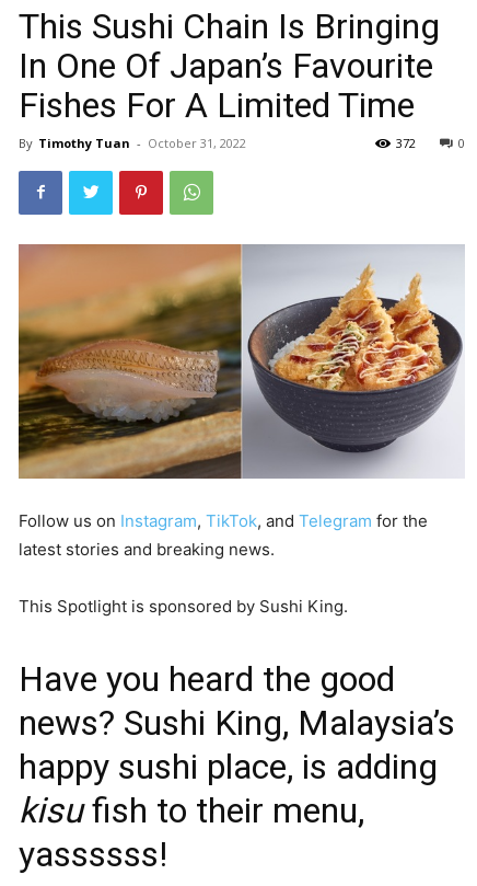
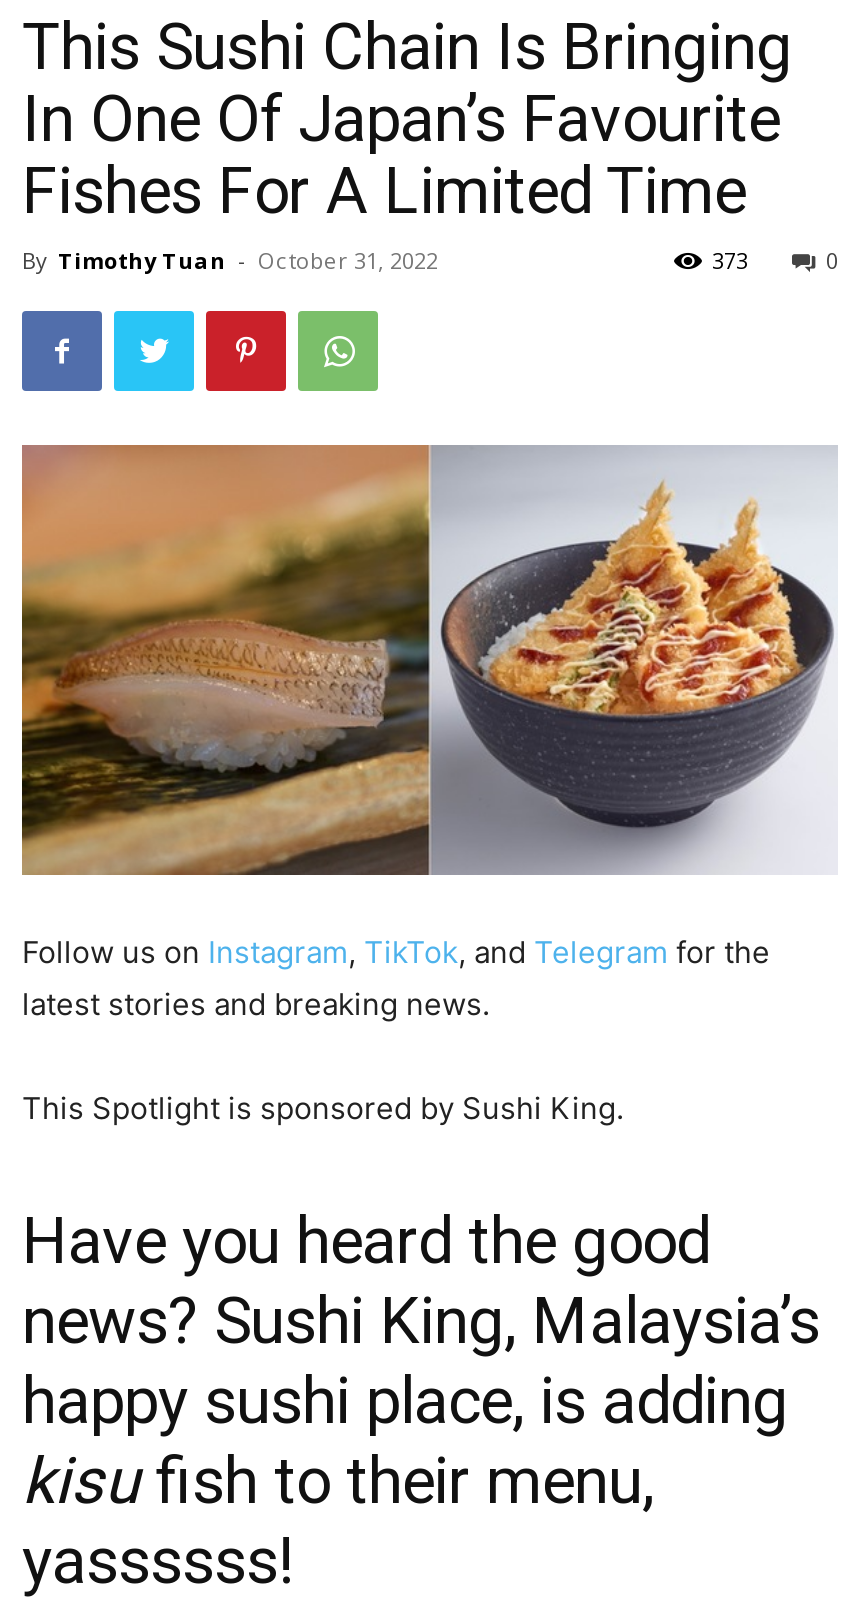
[396,134,416,151] 372 -> [712,245,748,275] 373

